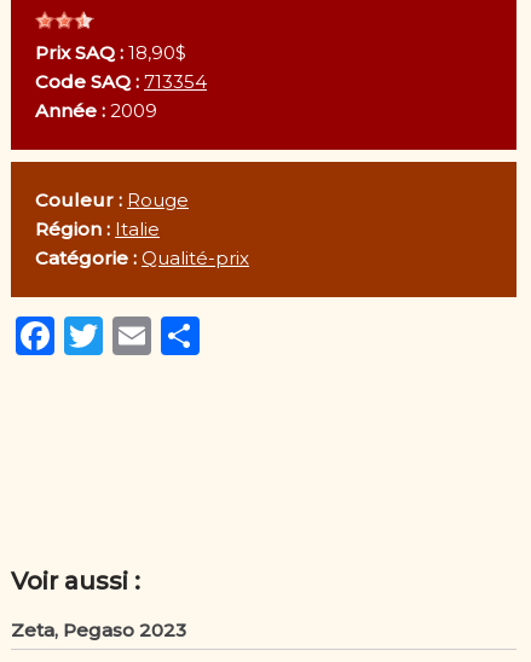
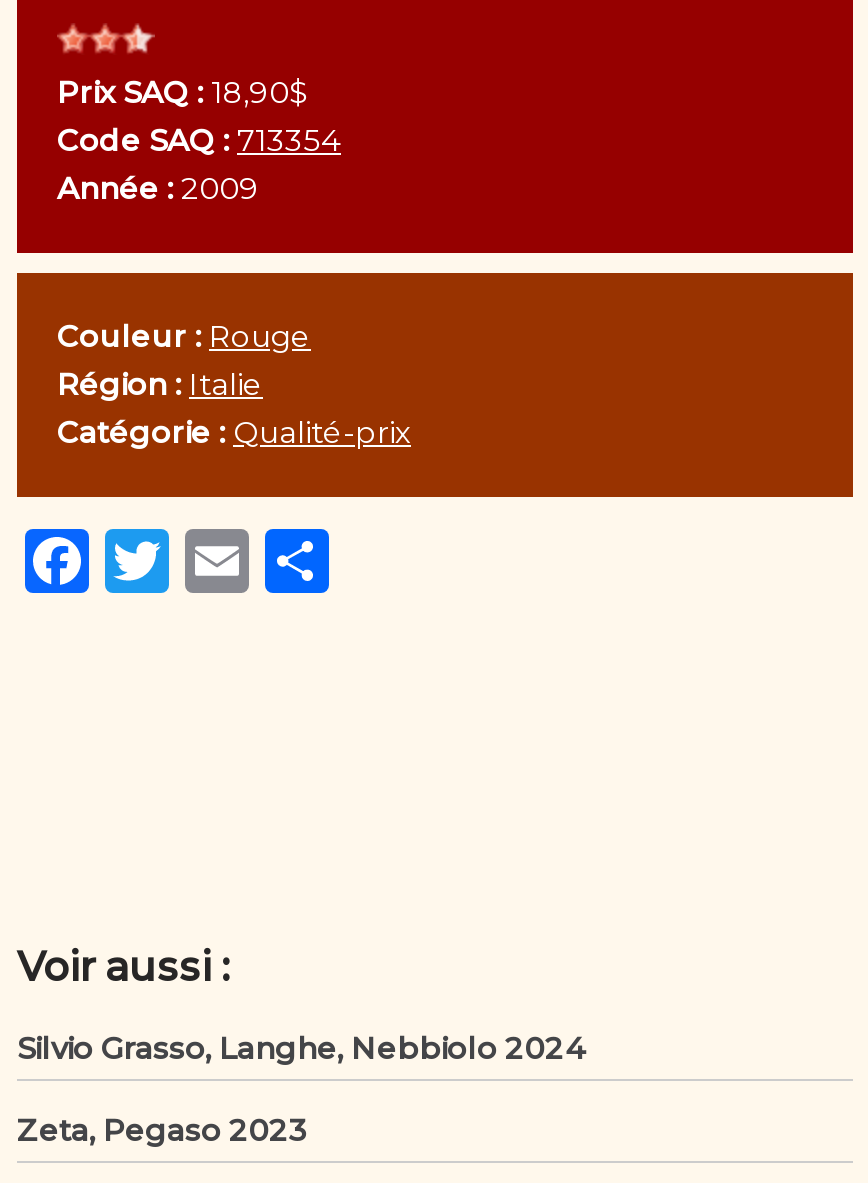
none -> [17,1029,585,1067] Silvio Grasso, Langhe, Nebbiolo 2024

